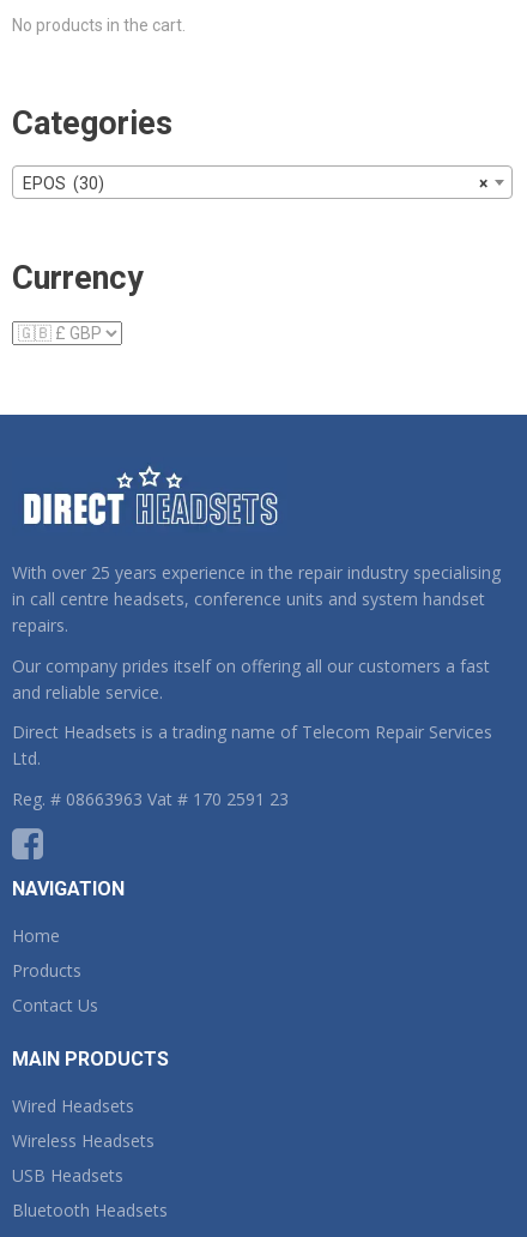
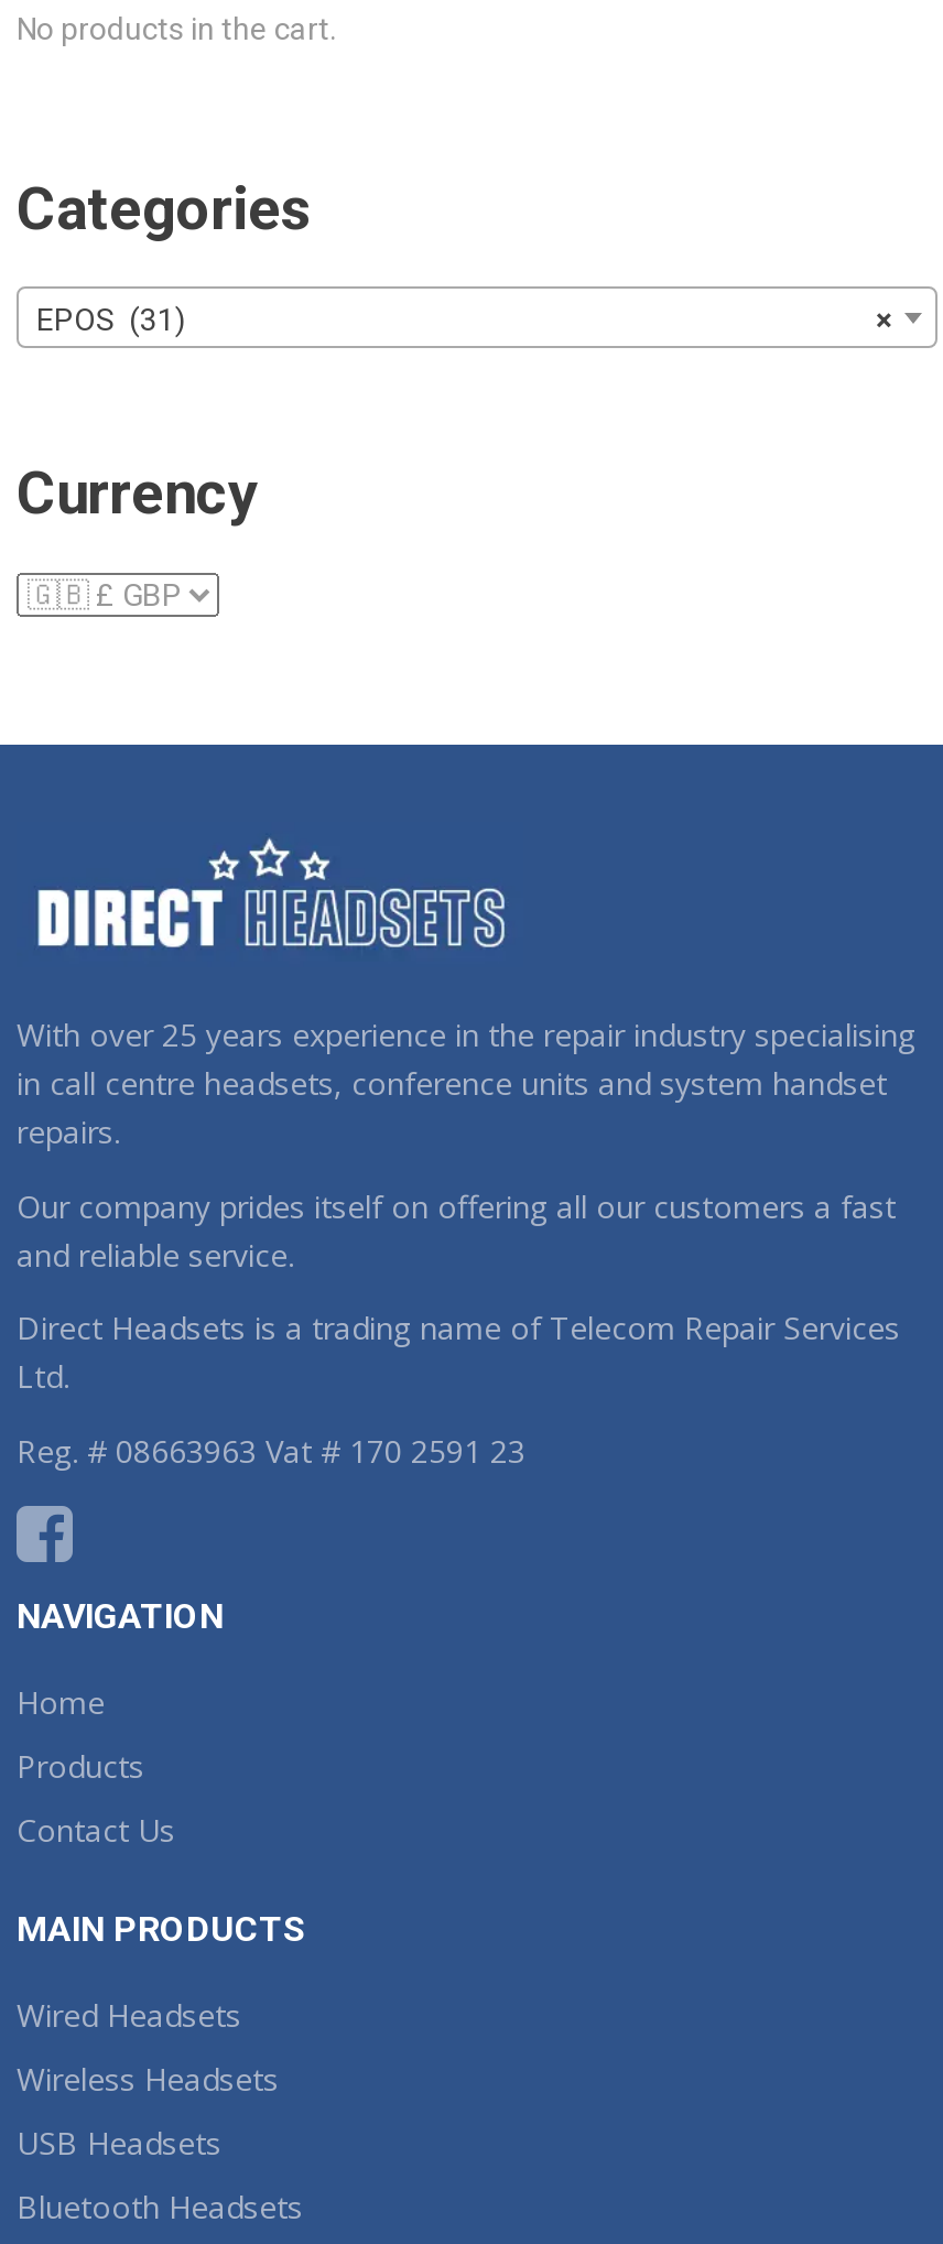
[23,174,104,193] EPOS (30) -> [36,303,186,338] EPOS (31)

